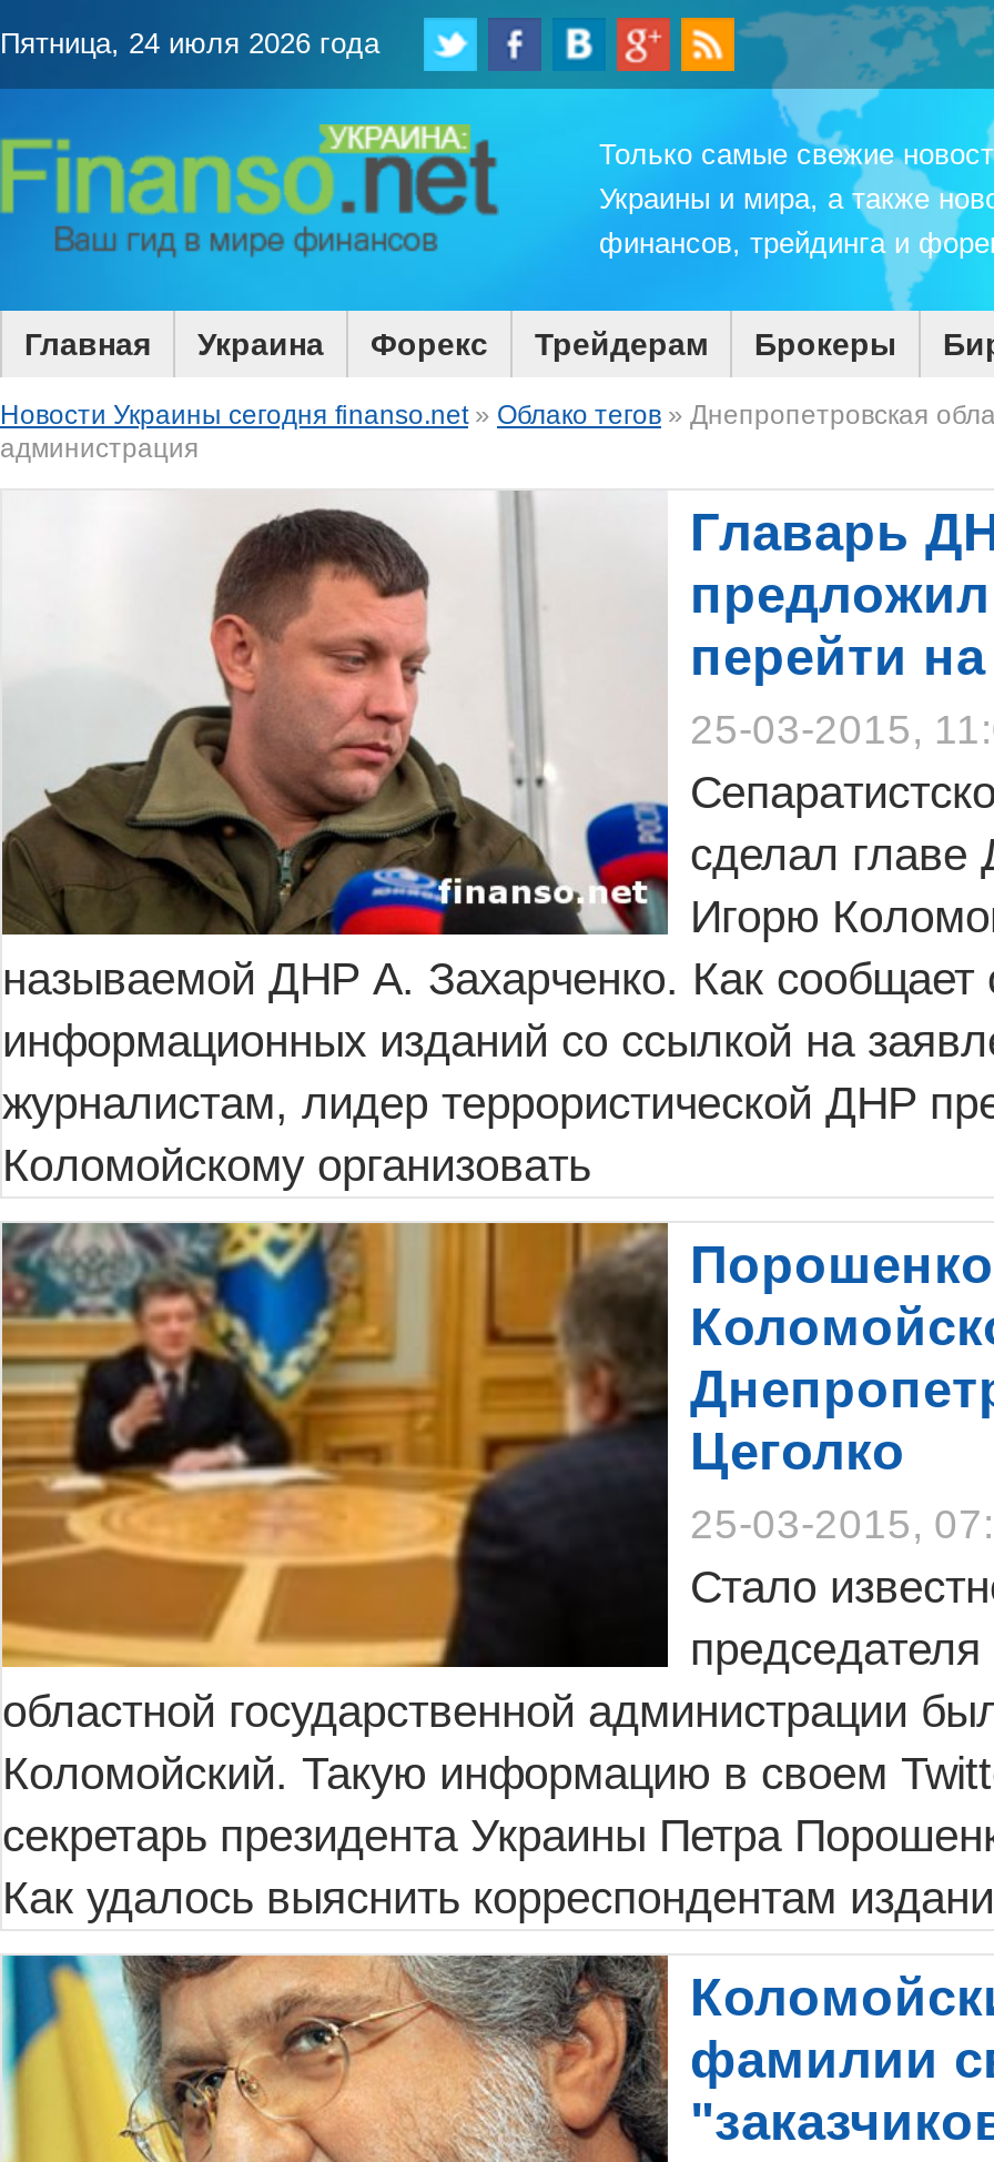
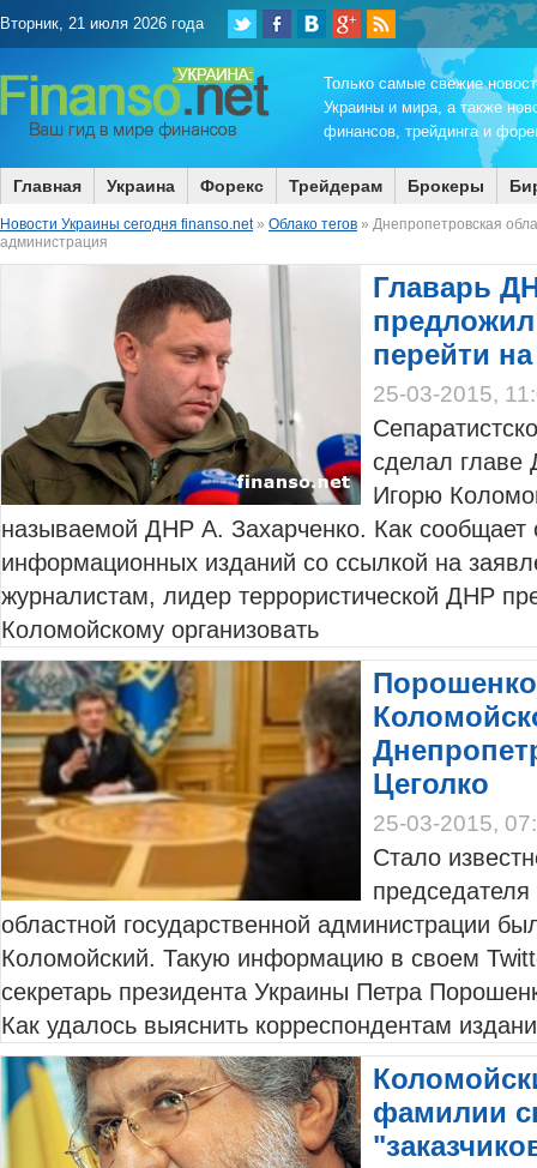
[0,27,379,60] Пятница, 24 июля 2026 года -> [0,14,204,32] Вторник, 21 июля 2026 года

